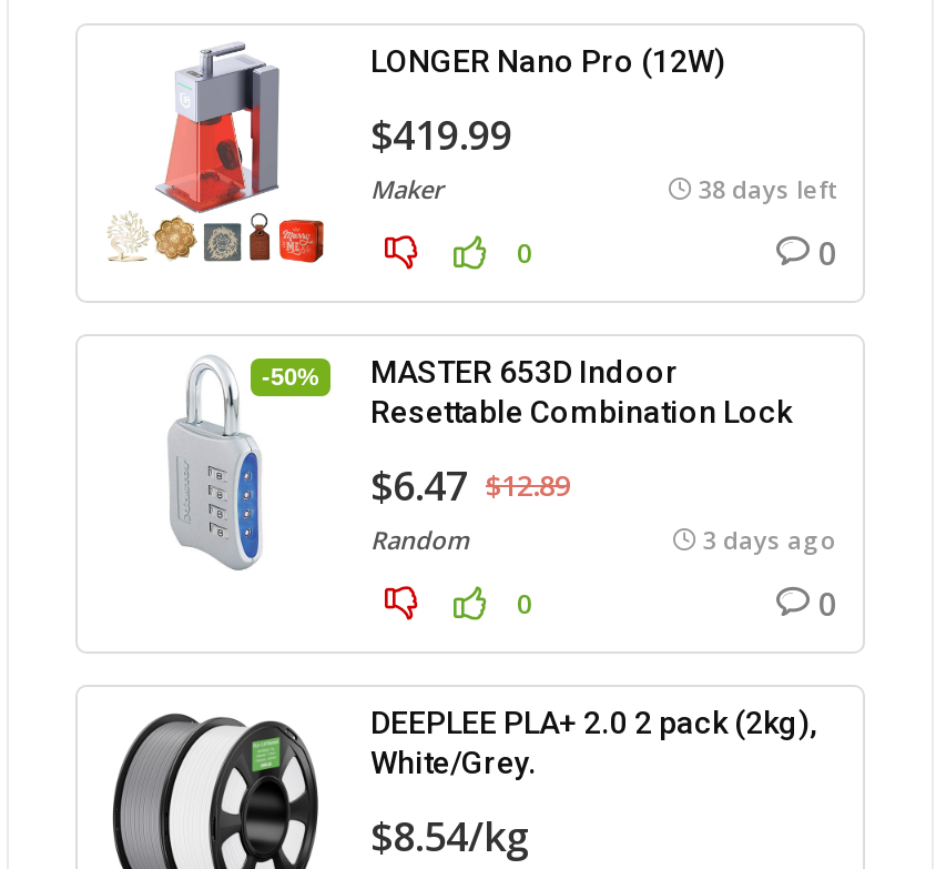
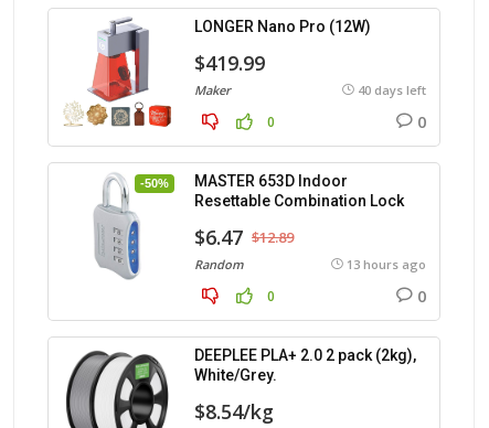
[699,172,836,205] 38 days left -> [358,82,426,98] 40 days left
[703,523,836,556] 3 days ago -> [347,256,426,272] 13 hours ago

